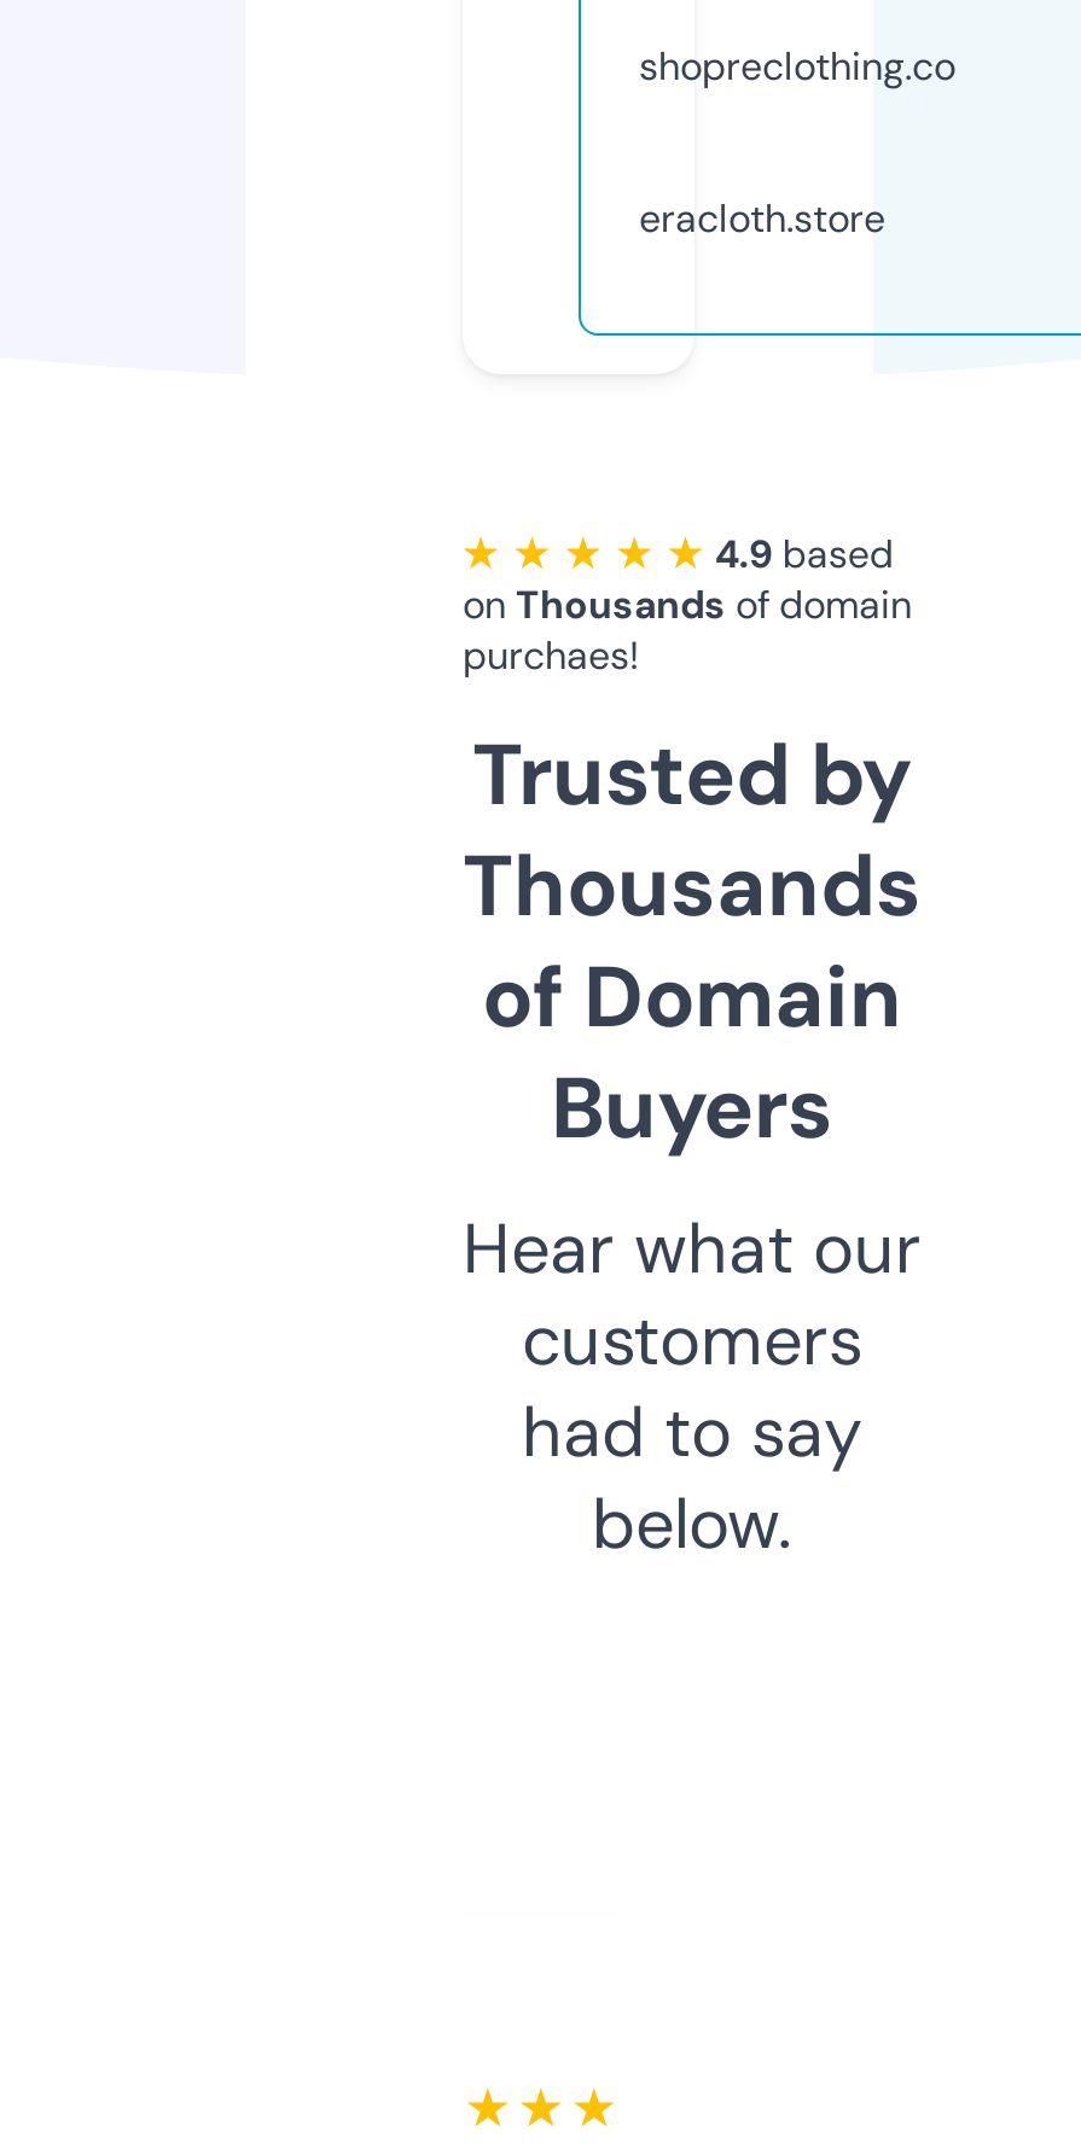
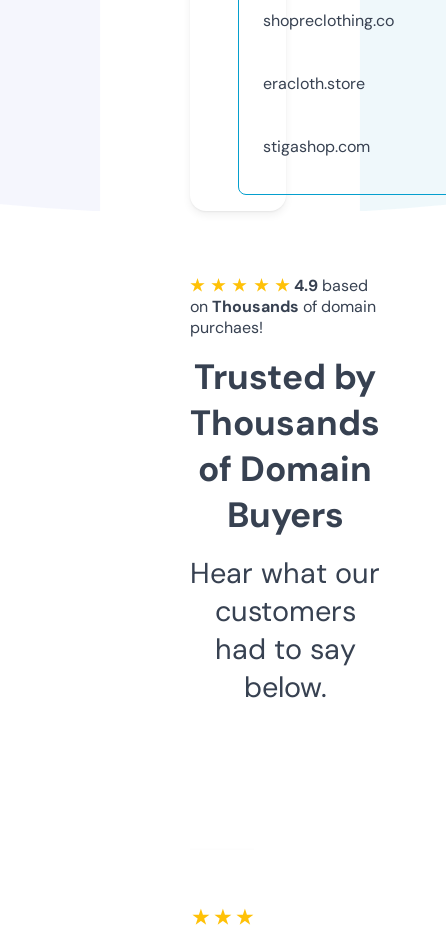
none -> [263,136,370,157] stigashop.com

